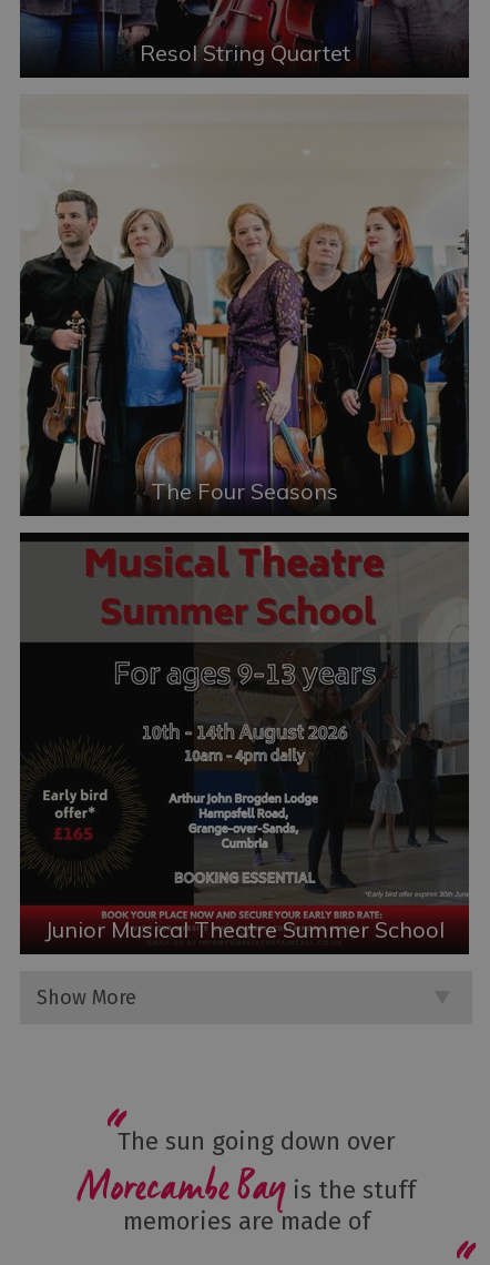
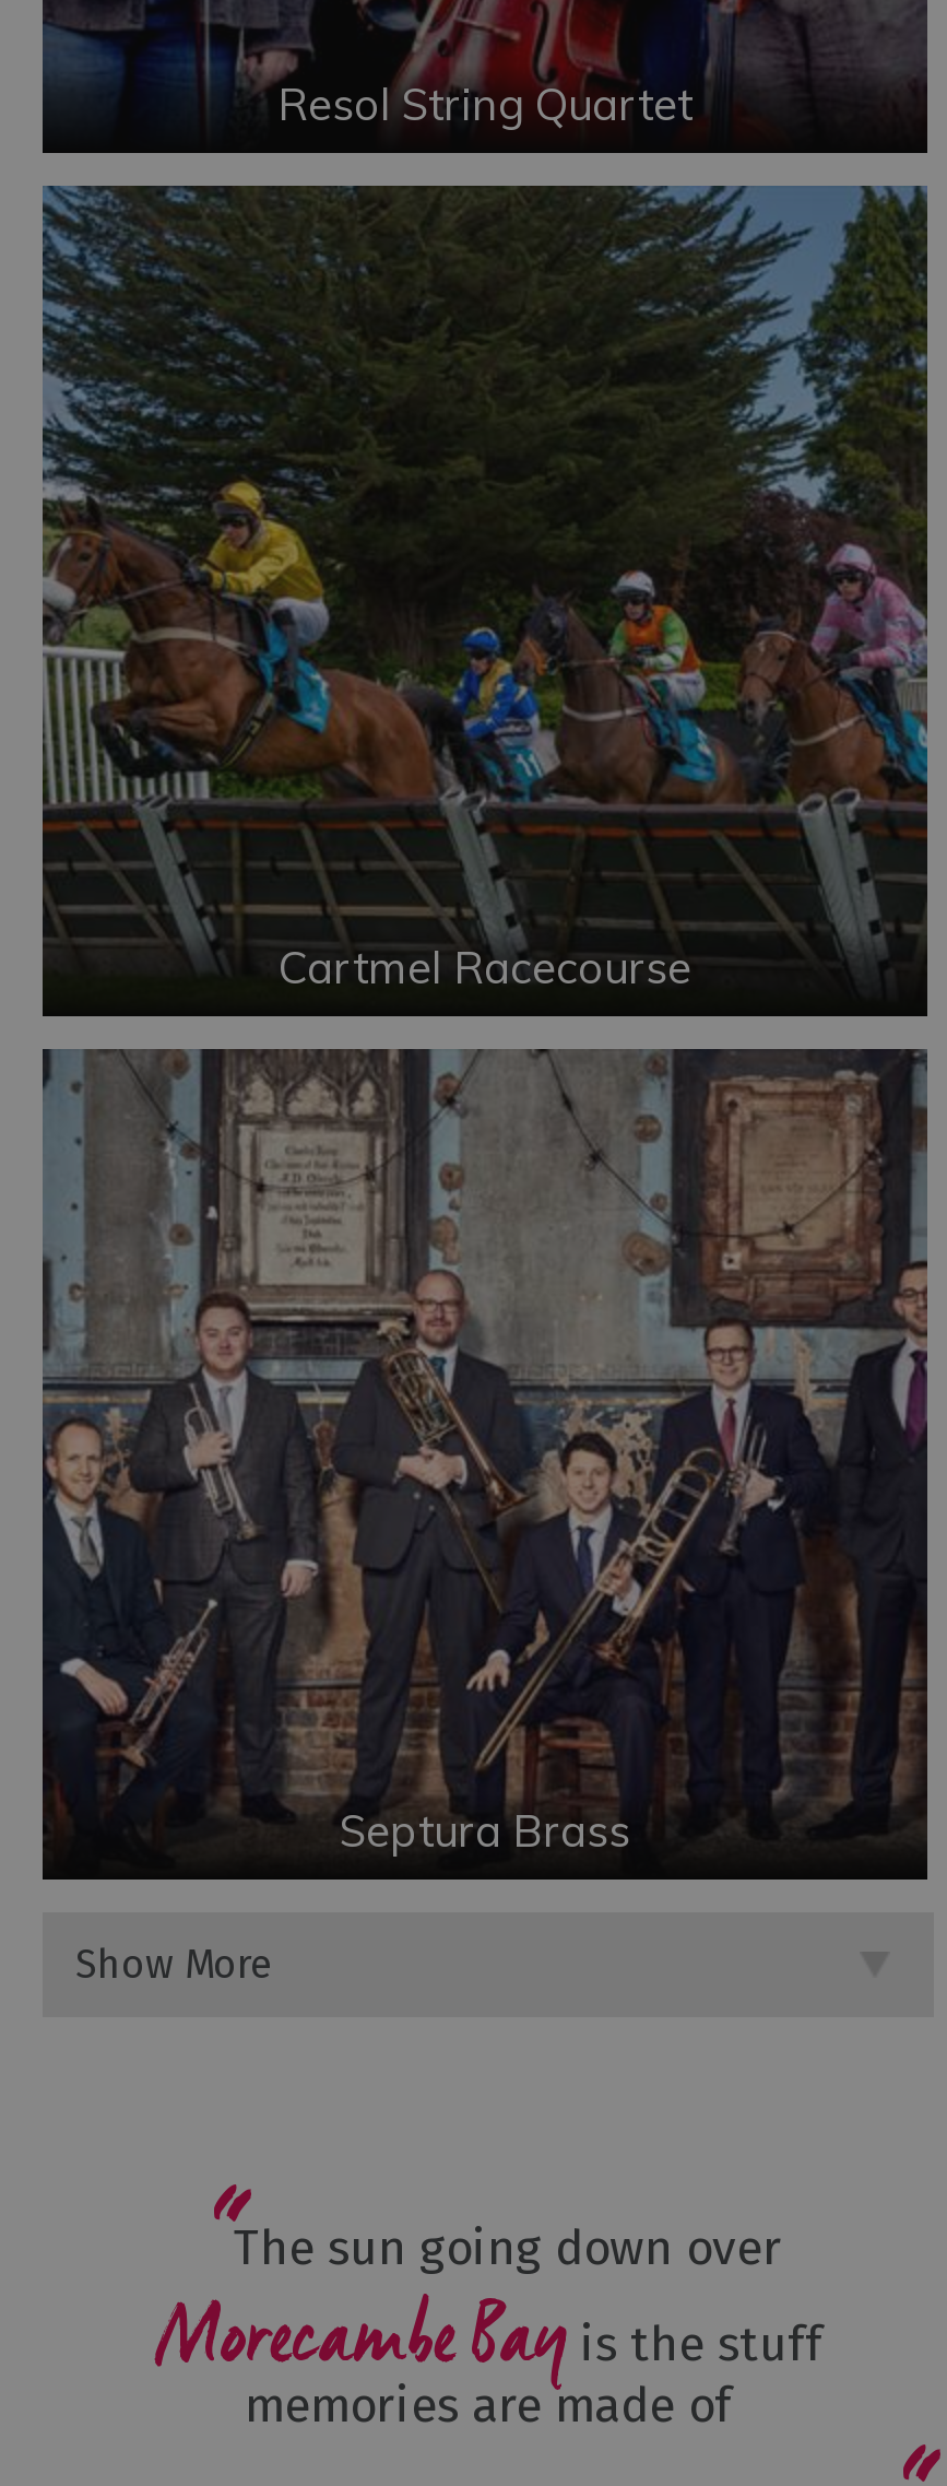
[19,94,470,507] [image] | The Four Seasons -> [40,184,930,999] [image] | Cartmel Racecourse
[19,532,470,943] [image] | Junior Musical Theatre Summer School -> [40,1047,930,1858] [image] | Septura Brass

